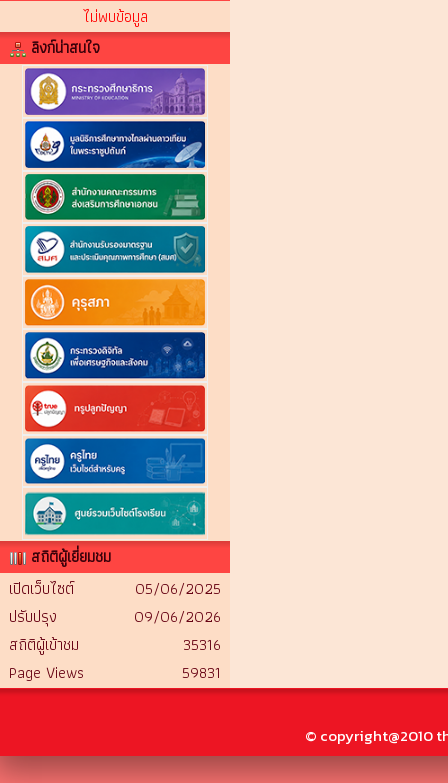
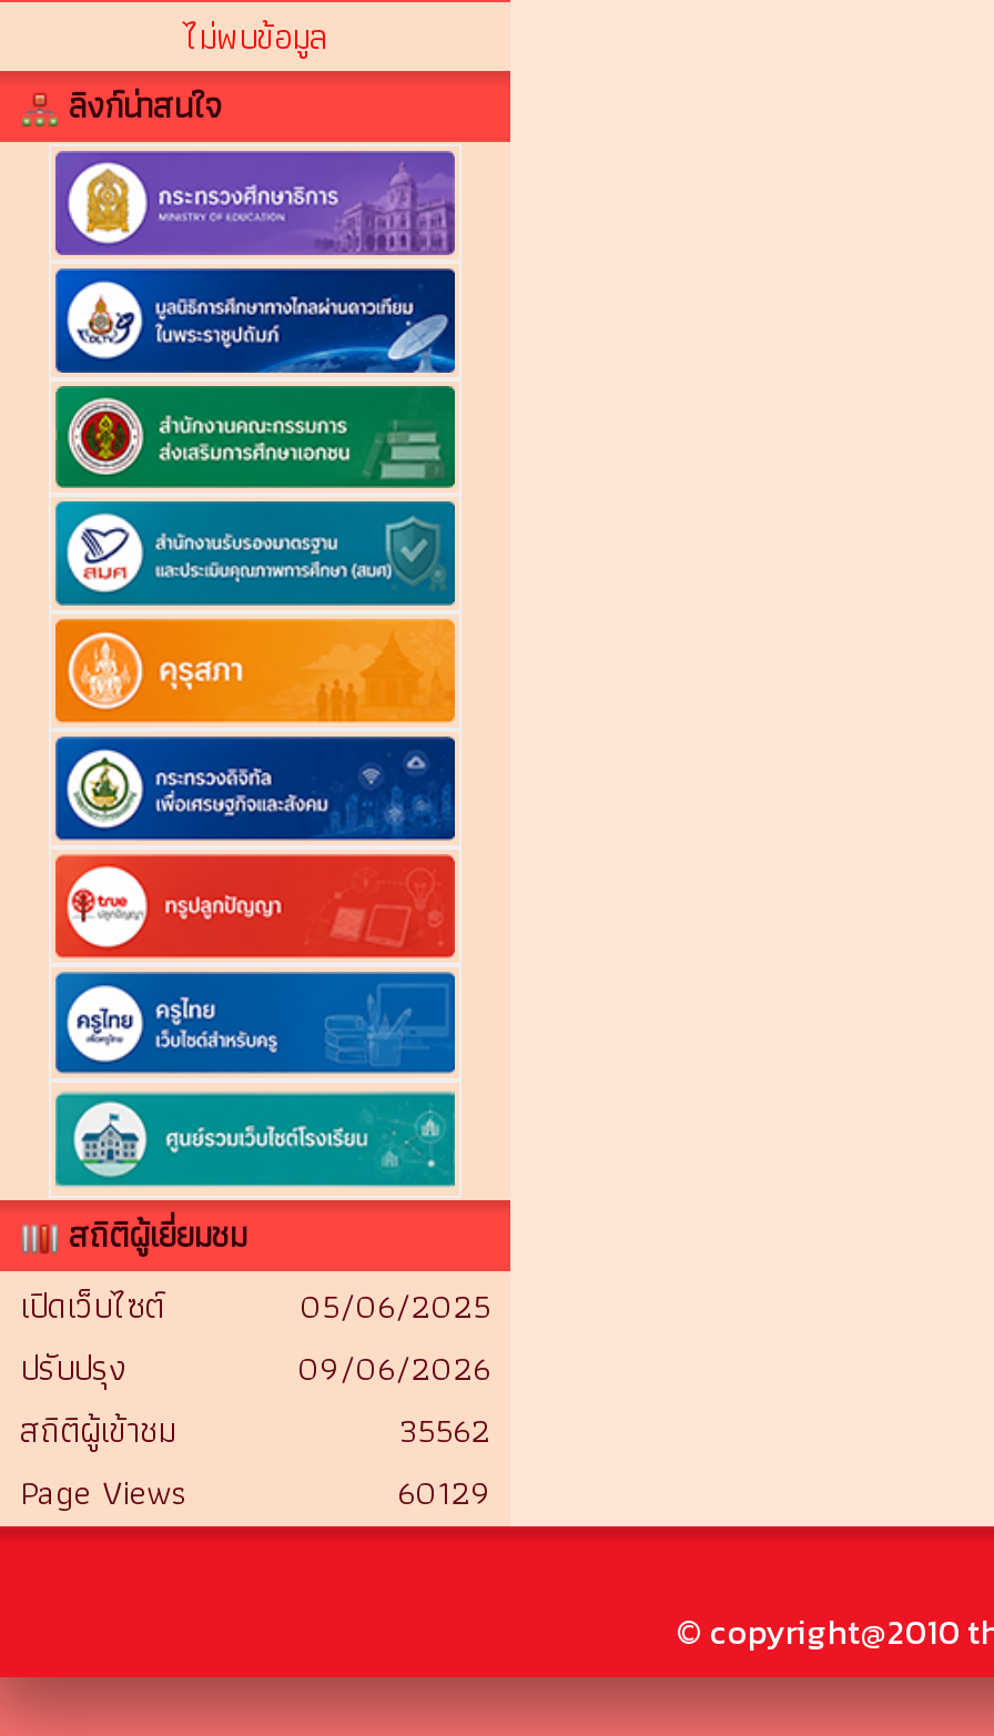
[183,632,221,657] 35316 -> [399,1402,490,1458] 35562
[182,660,221,685] 59831 -> [397,1464,490,1520] 60129

